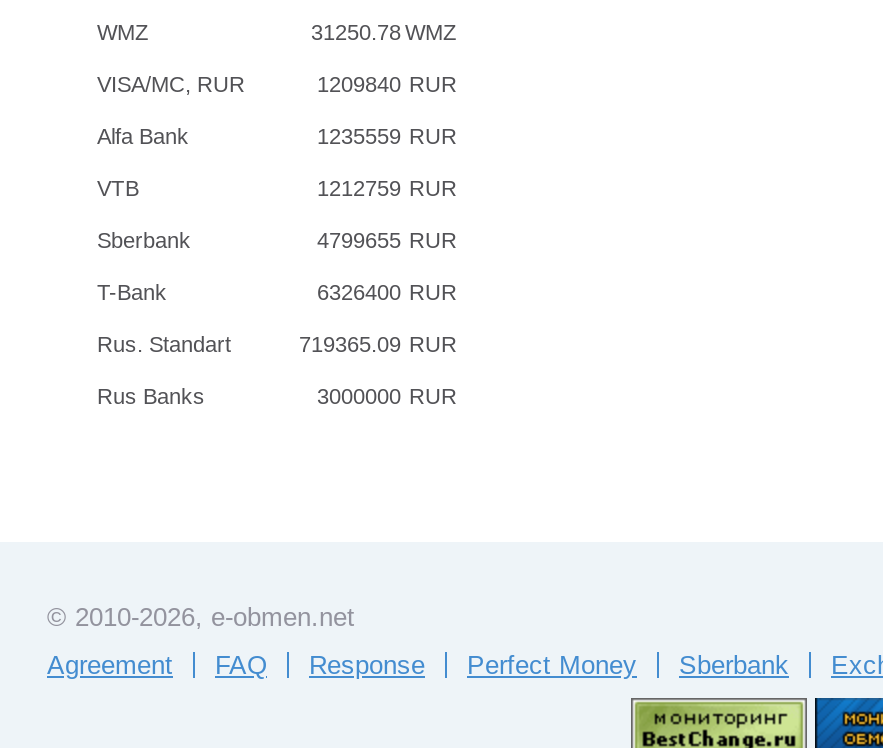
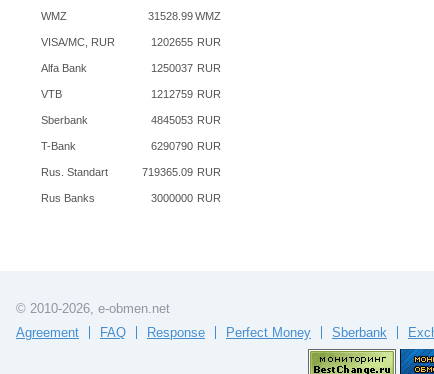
[311,20,457,44] 31250.78 WMZ -> [148,10,221,22] 31528.99 WMZ
[317,72,457,96] 1209840 RUR -> [151,36,221,48] 1202655 RUR
[317,124,457,148] 1235559 RUR -> [151,62,221,74] 1250037 RUR
[317,228,457,252] 4799655 RUR -> [151,114,221,126] 4845053 RUR
[317,280,457,304] 6326400 RUR -> [151,140,221,152] 6290790 RUR

